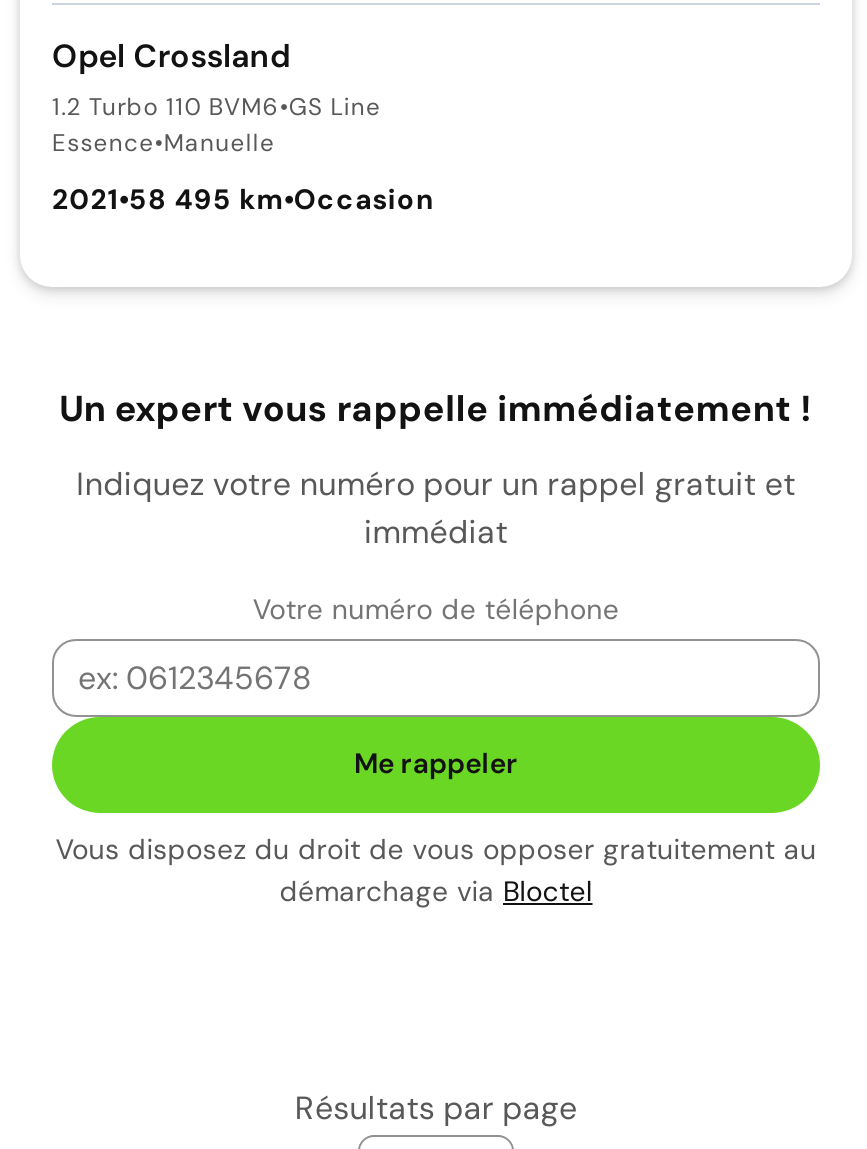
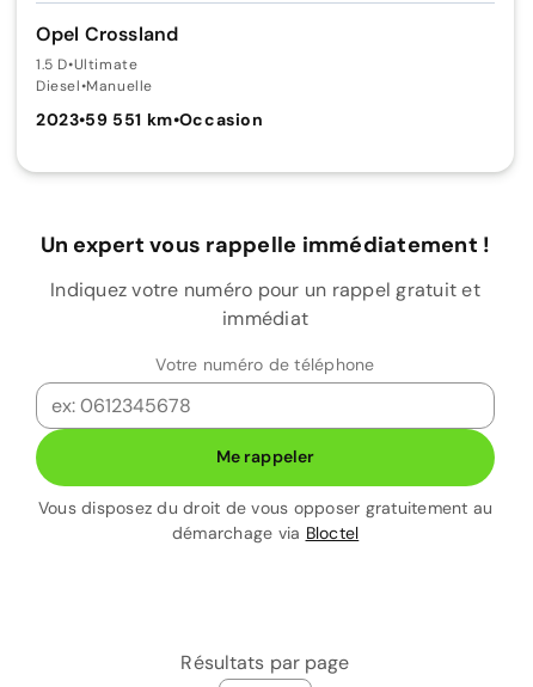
[52,91,381,159] 1.2 Turbo 110 BVM6•GS Line | Essence•Manuelle -> [36,55,153,95] 1.5 D•Ultimate | Diesel•Manuelle
[52,181,435,217] 2021•58 495 km•Occasion -> [36,108,264,130] 2023•59 551 km•Occasion

